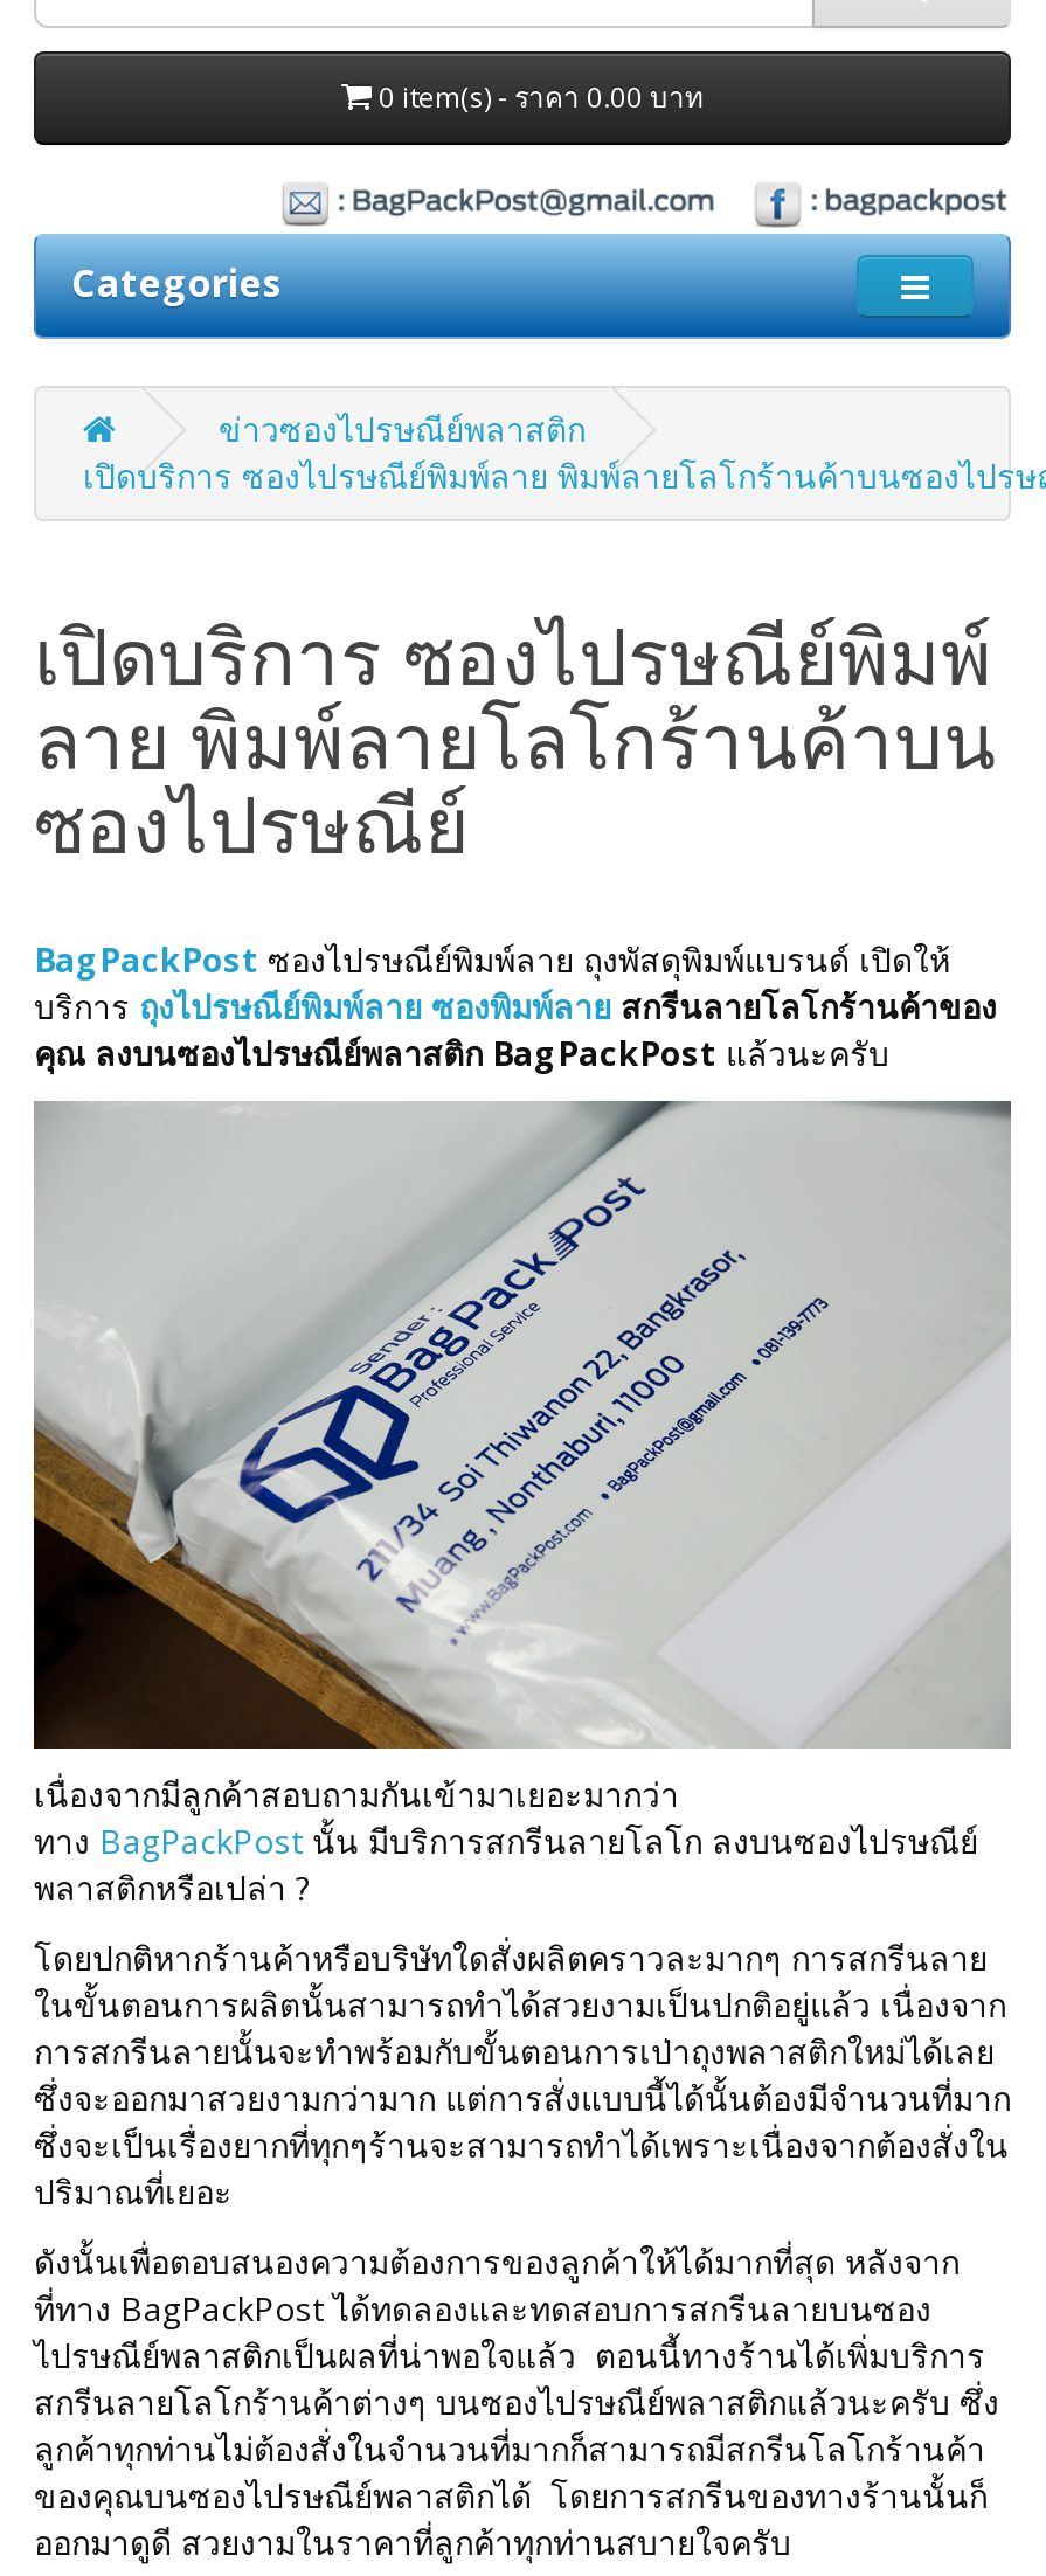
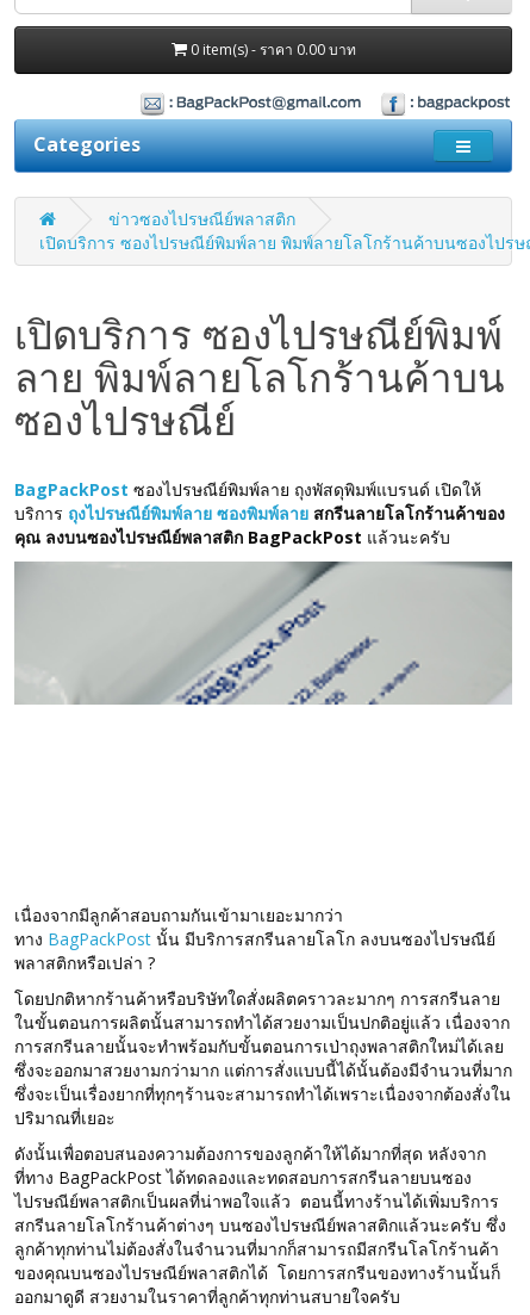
[32,1332,1011,1751] [image] -> none

